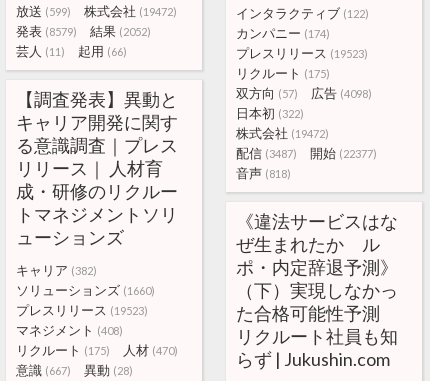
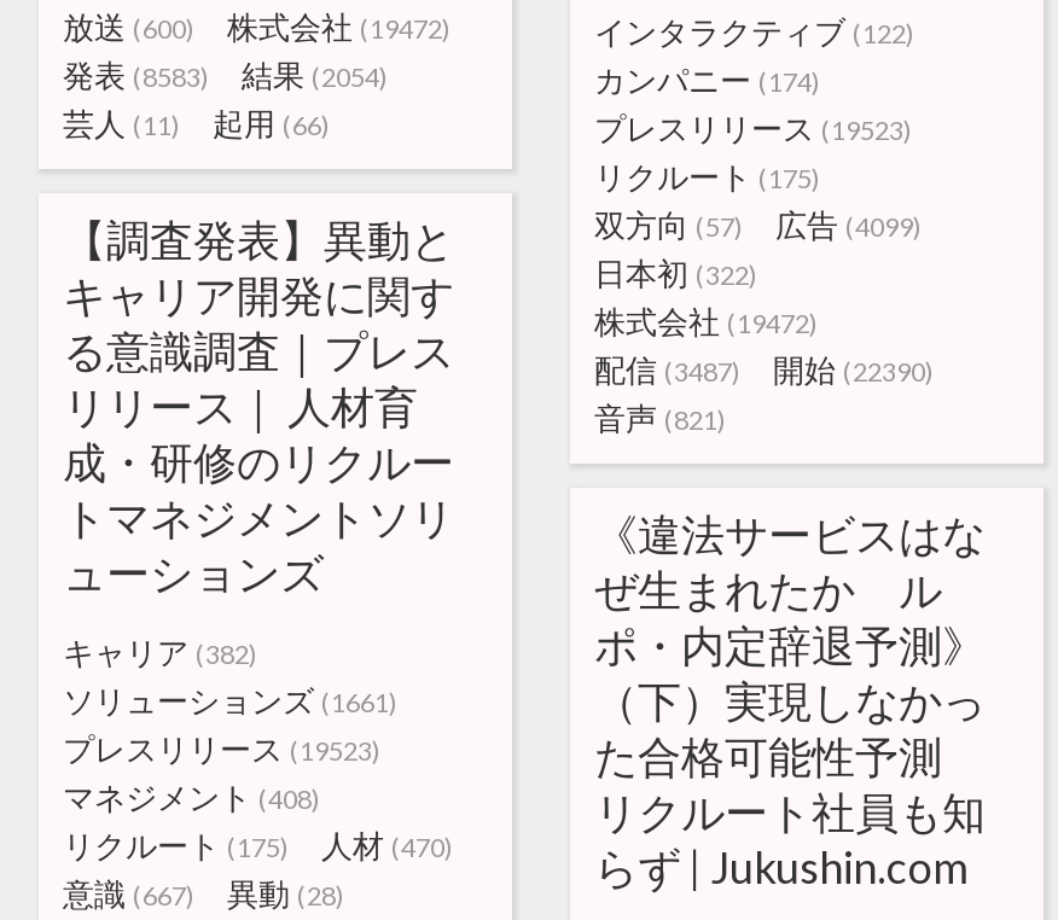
[16,3,177,19] 放送 (599) 株式会社 (19472) -> [63,7,452,46] 放送 (600) 株式会社 (19472)
[16,23,77,39] 発表 (8579) -> [63,56,210,94] 発表 (8583)
[90,23,151,39] 結果 (2052) -> [242,56,389,94] 結果 (2054)
[236,85,372,101] 双方向 (57) 広告 (4098) -> [594,205,923,244] 双方向 (57) 広告 (4099)
[236,145,377,161] 配信 (3487) 開始 (22377) -> [594,350,935,389] 配信 (3487) 開始 (22390)
[236,165,291,181] 音声 (818) -> [594,398,727,437] 音声 (821)
[16,282,155,298] ソリューションズ (1660) -> [63,681,399,720] ソリューションズ (1661)

